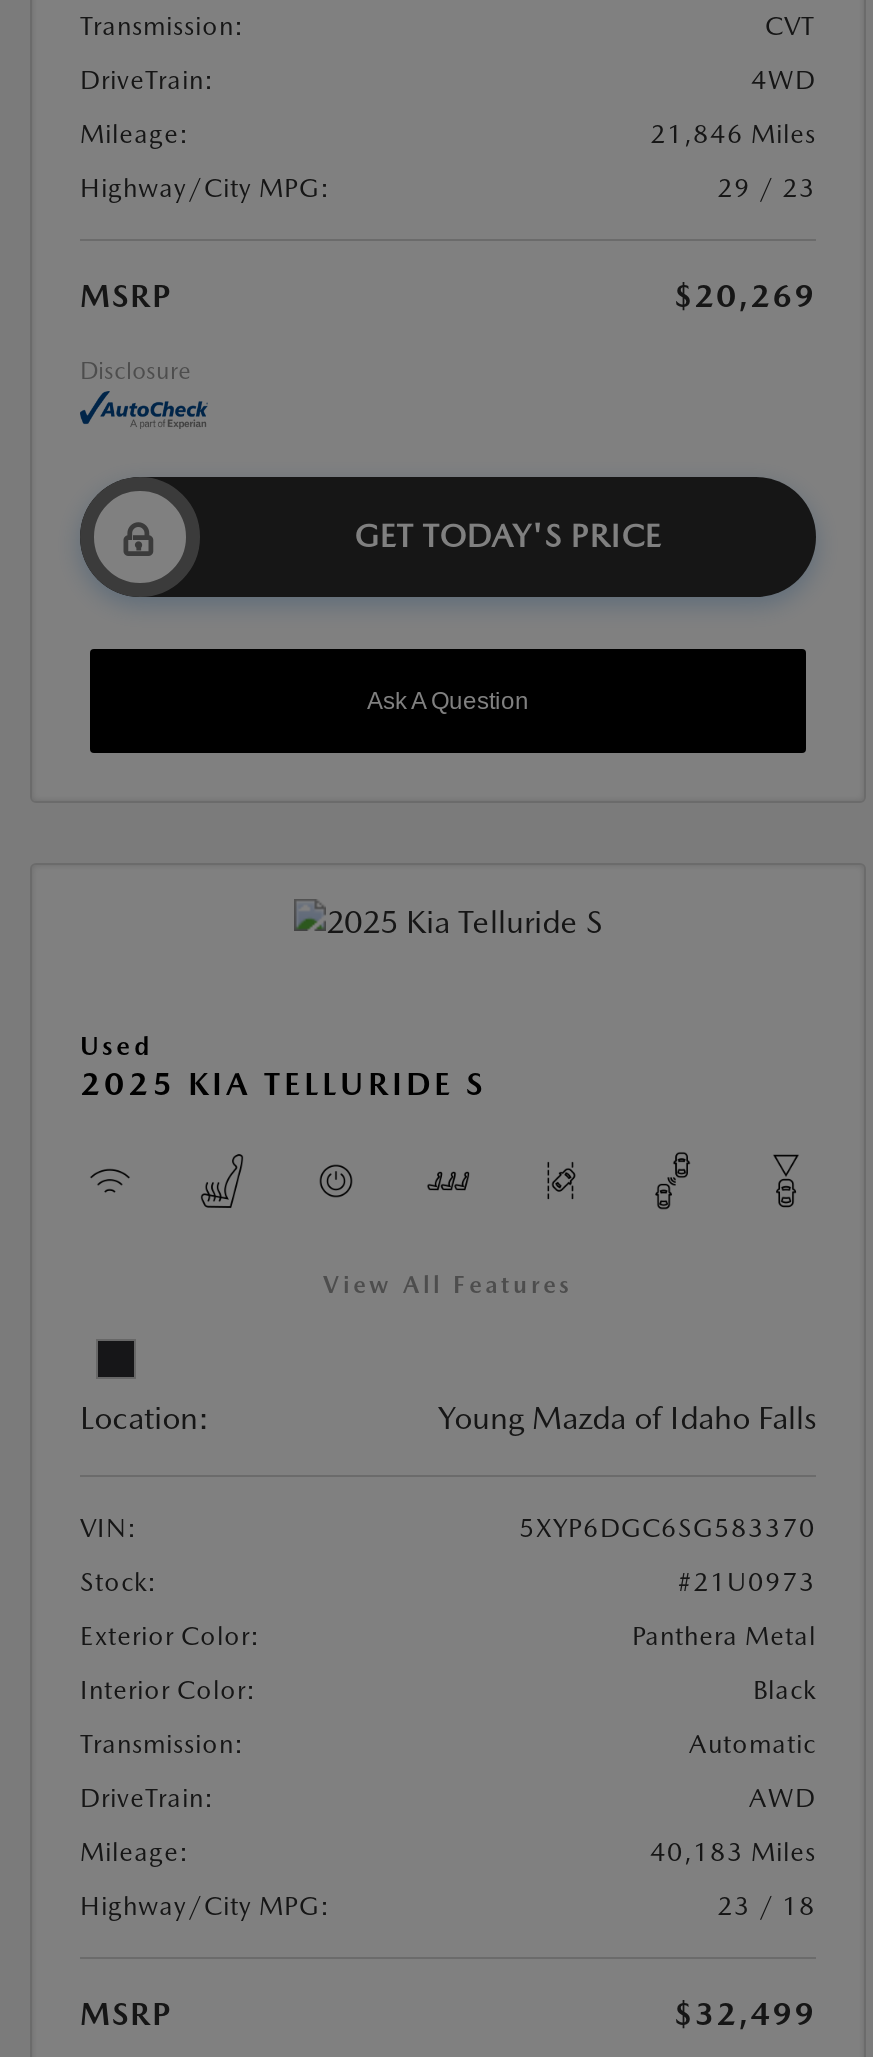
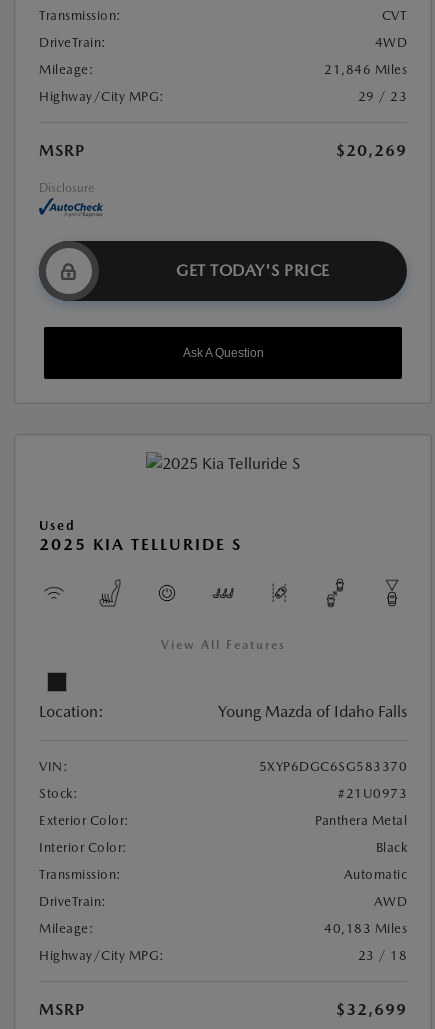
[674,1995,816,2033] $32,499 -> [336,1000,407,1019] $32,699

